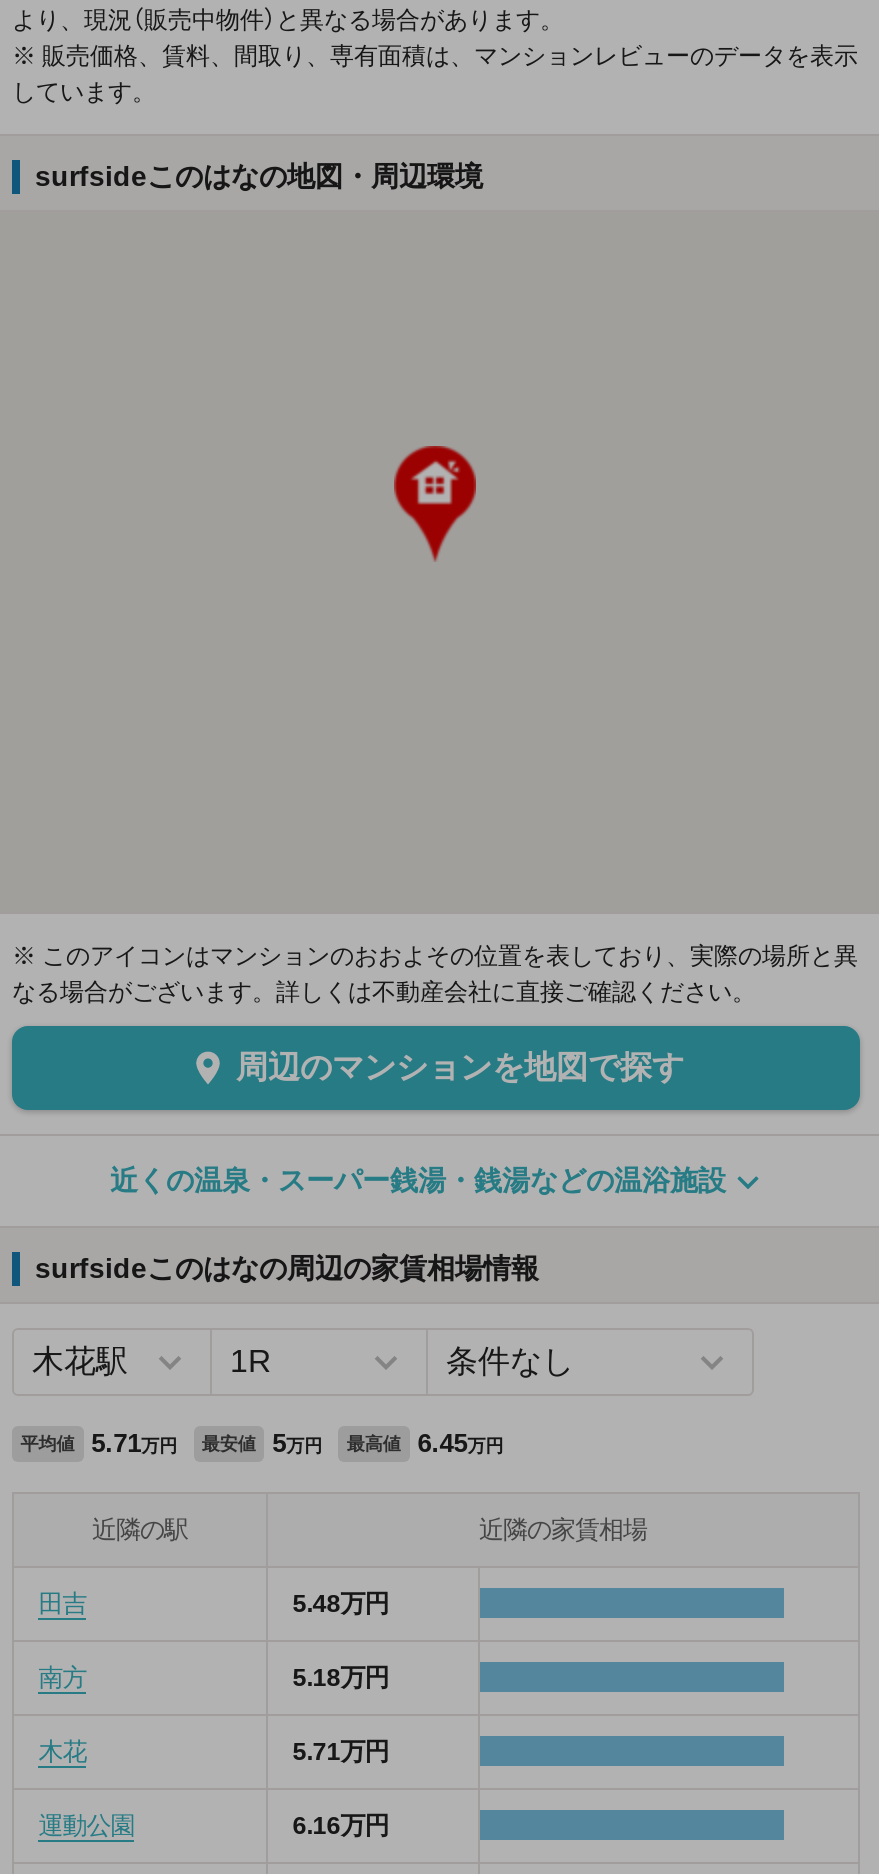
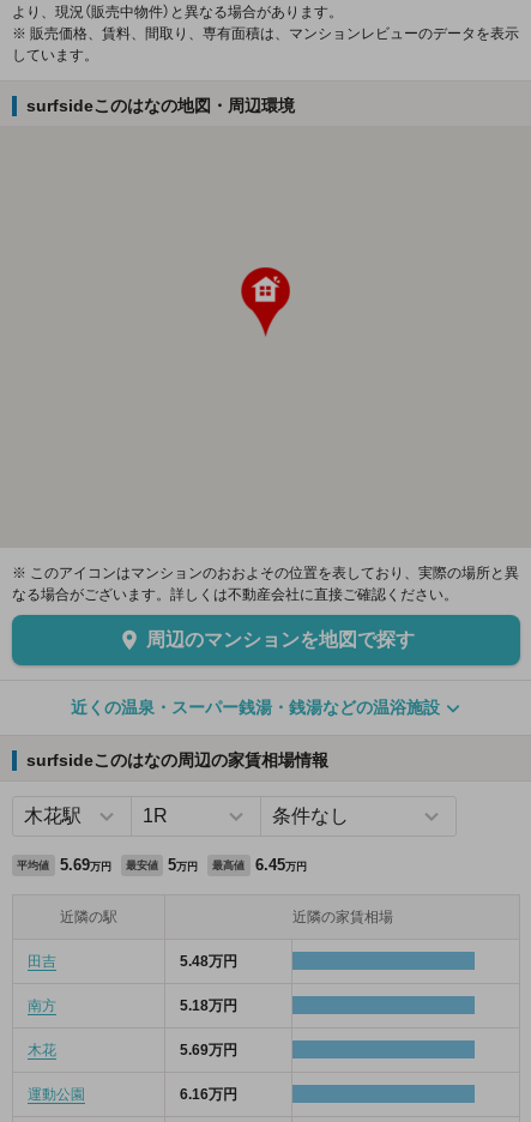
[21,1429,503,1459] 平均値 5.71万円 最安値 5万円 最高値 6.45万円 -> [17,856,306,874] 平均値 5.69万円 最安値 5万円 最高値 6.45万円
[292,1739,388,1767] 5.71万円 -> [180,1042,238,1059] 5.69万円

